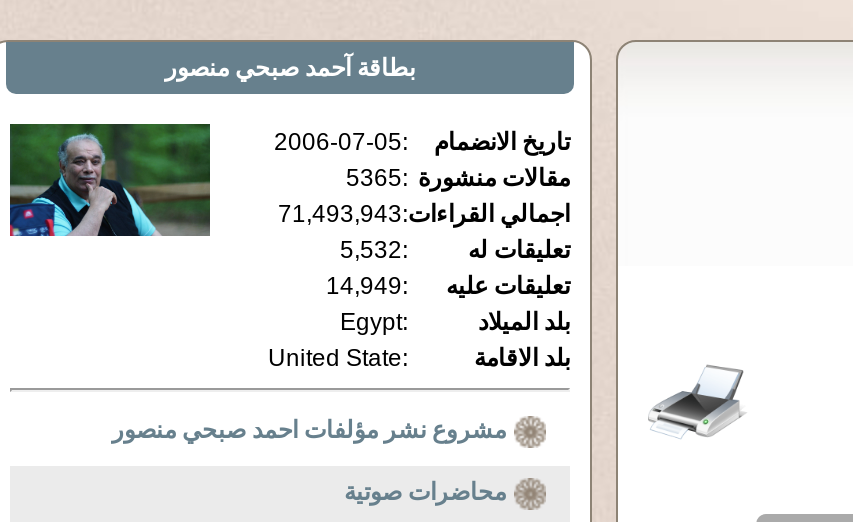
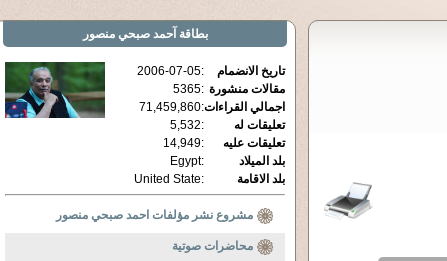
[278,200,570,228] اجمالي القراءات:71,493,943 -> [139,100,285,114] اجمالي القراءات:71,459,860

